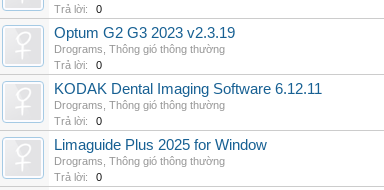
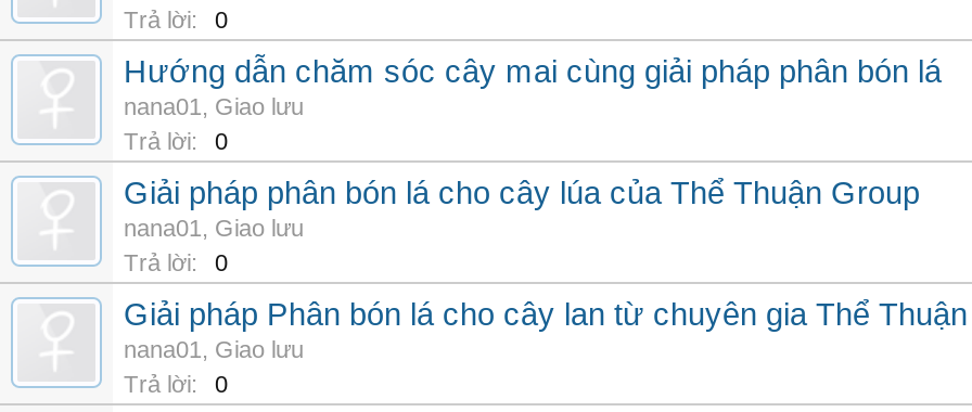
[54,25,235,55] Optum G2 G3 2023 v2.3.19 | Drograms, Thông gió thông thường -> [124,54,942,119] Hướng dẫn chăm sóc cây mai cùng giải pháp phân bón lá | nana01, Giao lưu
[54,81,322,111] KODAK Dental Imaging Software 6.12.11 | Drograms, Thông gió thông thường -> [124,176,920,241] Giải pháp phân bón lá cho cây lúa của Thể Thuận Group | nana01, Giao lưu
[54,137,267,167] Limaguide Plus 2025 for Window | Drograms, Thông gió thông thường -> [124,297,968,362] Giải pháp Phân bón lá cho cây lan từ chuyên gia Thể Thuận | nana01, Giao lưu

